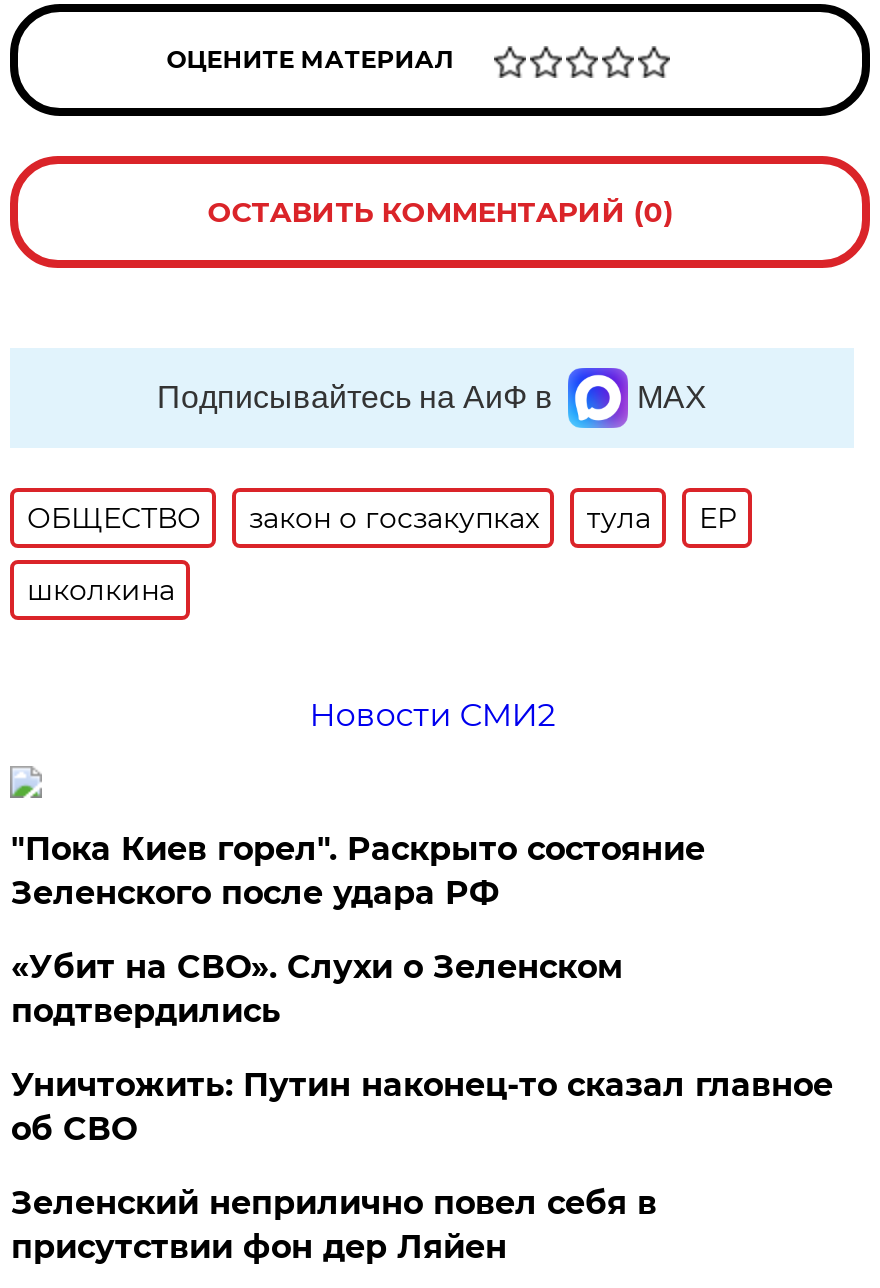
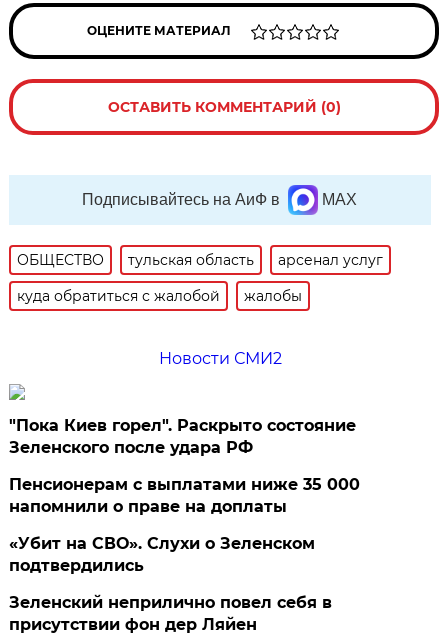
[249,501,737,537] закон о госзакупках | тула | ЕР -> [128,251,383,269] тульская область | арсенал услуг
[27,573,175,609] школкина -> [17,287,302,305] куда обратиться с жалобой | жалобы
none -> [9,475,360,516] Пенсионерам с выплатами ниже 35 000 | напомнили о праве на доплаты
moved [11,949,623,1031] -> [9,534,315,575]: «Убит на СВО». Слухи о Зеленском | подтвердились
[11,1067,833,1149] Уничтожить: Путин наконец-то сказал главное | об СВО -> none

